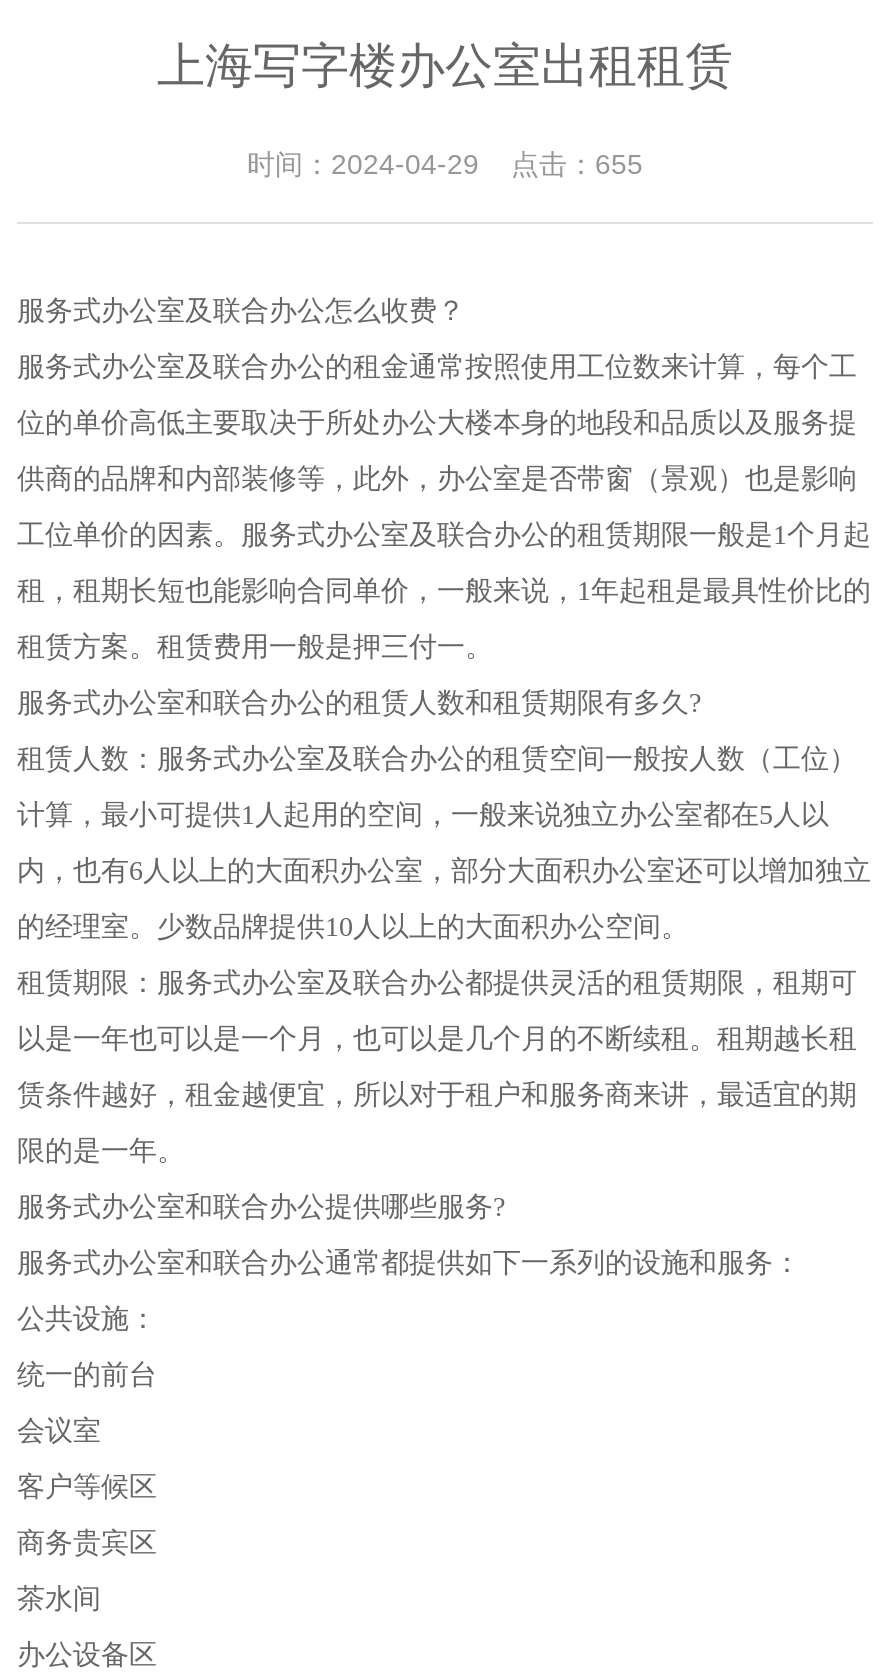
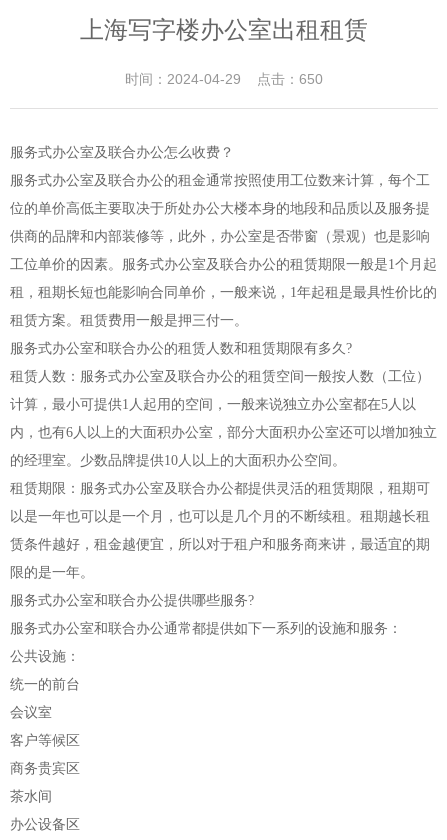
[247,147,643,179] 时间：2024-04-29 点击：655 -> [125,71,323,87] 时间：2024-04-29 点击：650

